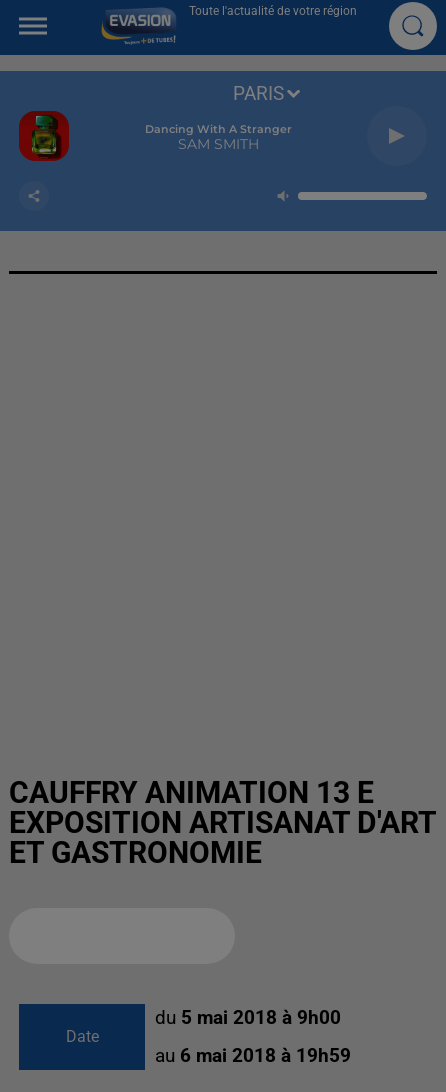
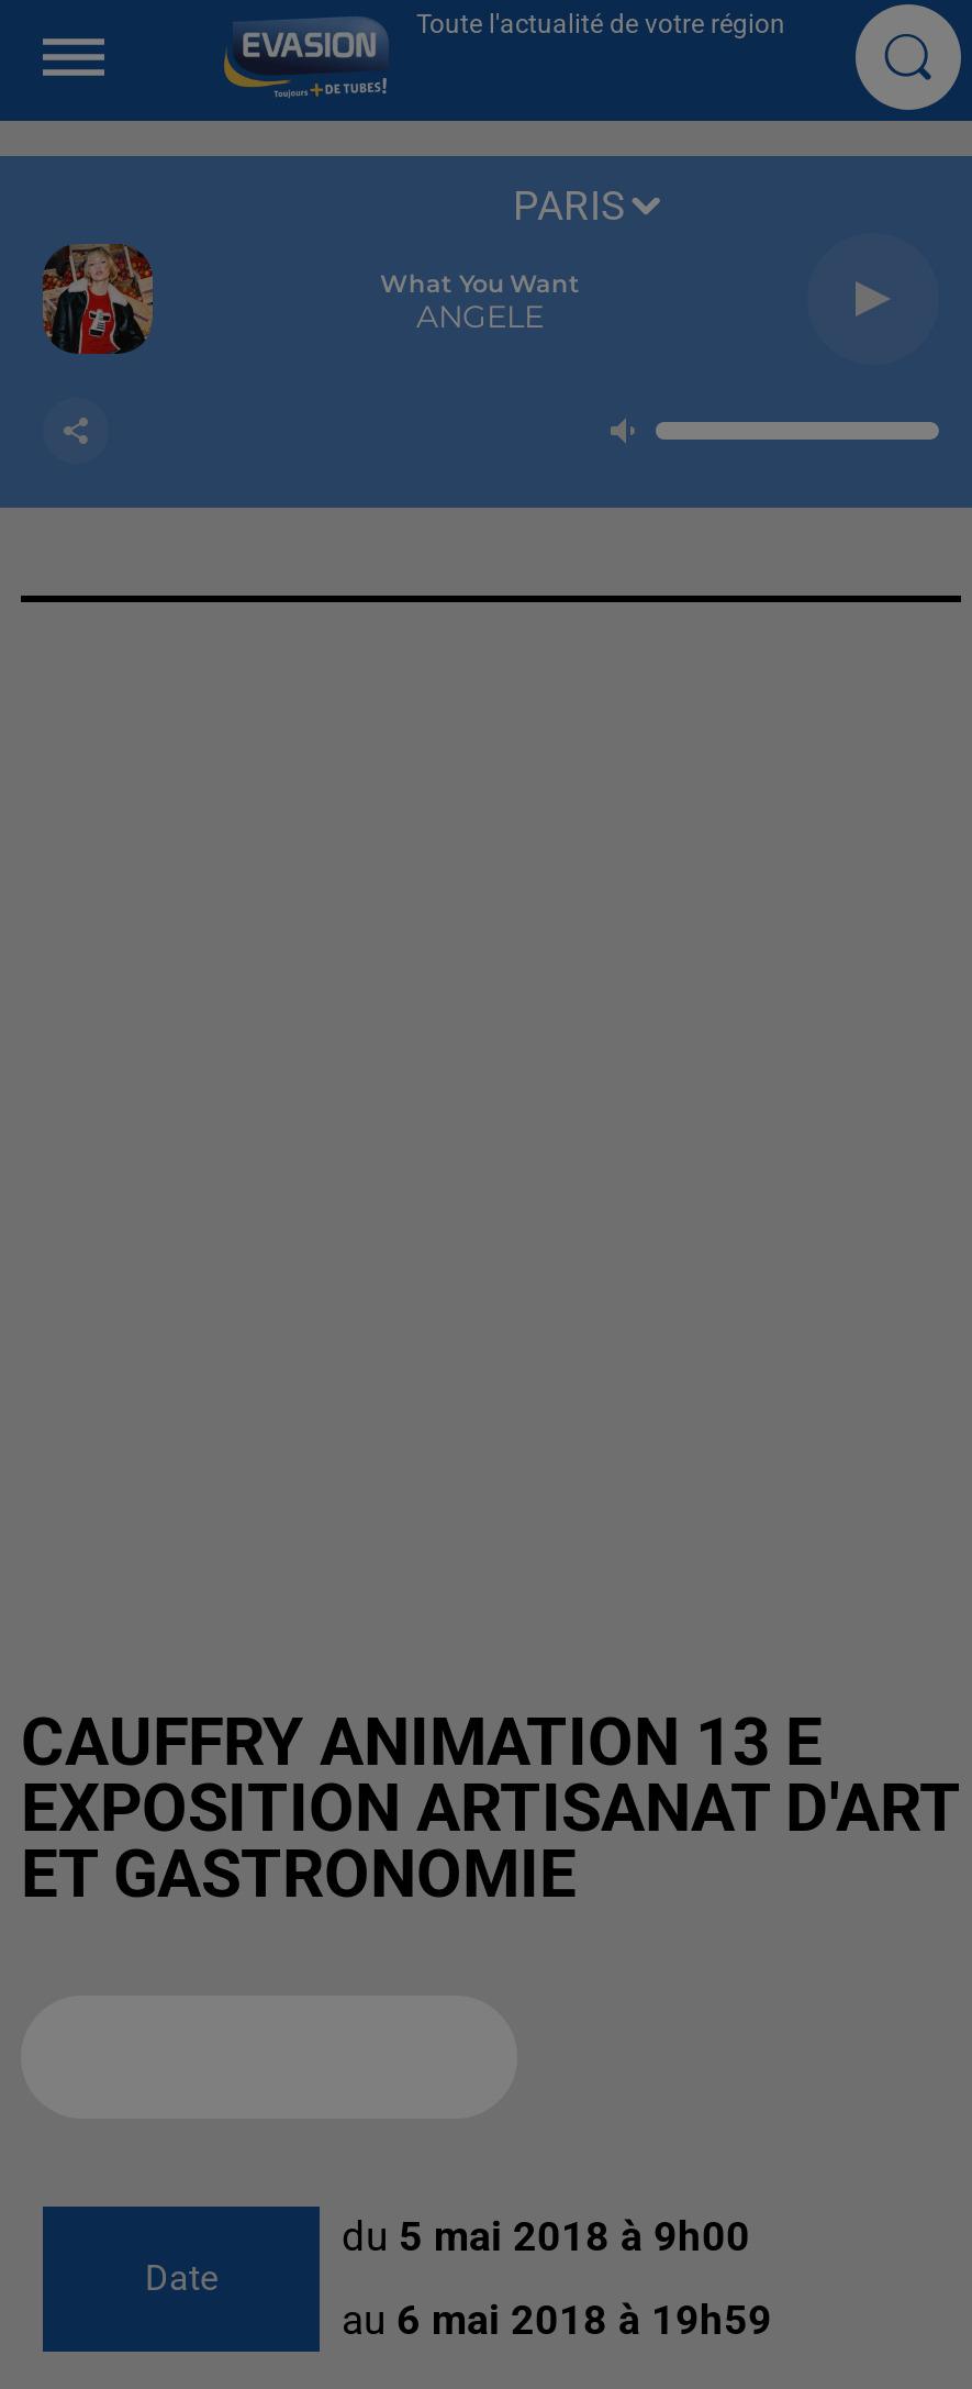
[18,110,70,162] [image] -> [41,244,155,356] [image]
[144,122,291,153] Dancing With A Stranger | SAM SMITH -> [380,268,580,336] What You Want | ANGELE

